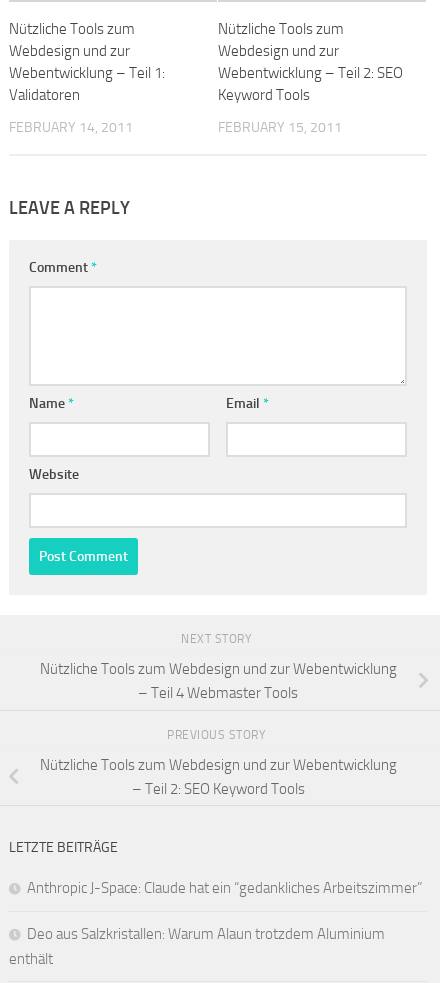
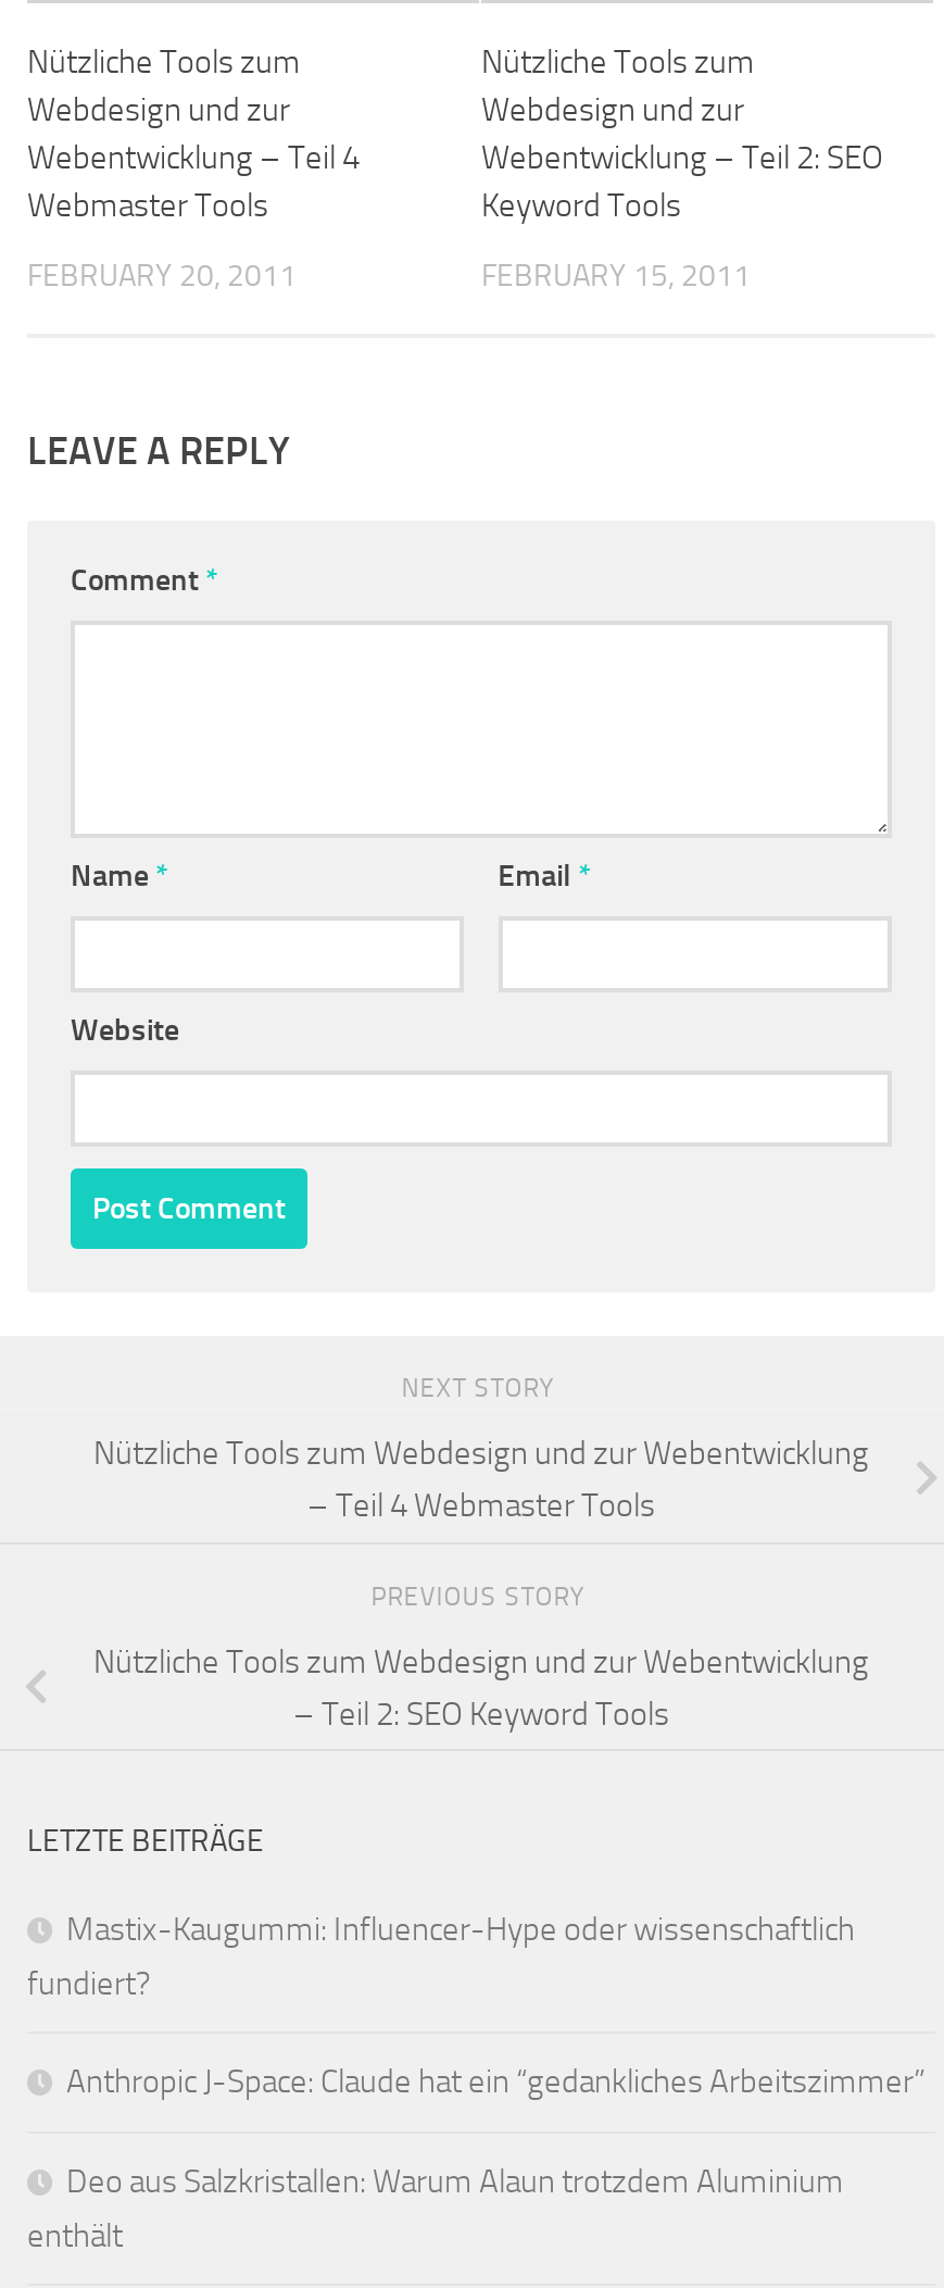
[9,64,165,104] Webentwicklung – Teil 1: | Validatoren -> [27,138,360,225] Webentwicklung – Teil 4 | Webmaster Tools
[9,119,133,136] FEBRUARY 14, 2011 -> [27,258,297,295] FEBRUARY 20, 2011
none -> [27,1911,855,2004] Mastix-Kaugummi: Influencer-Hype oder wissenschaftlich | fundiert?

